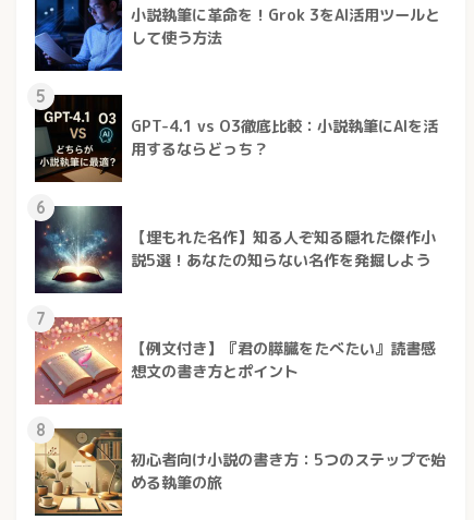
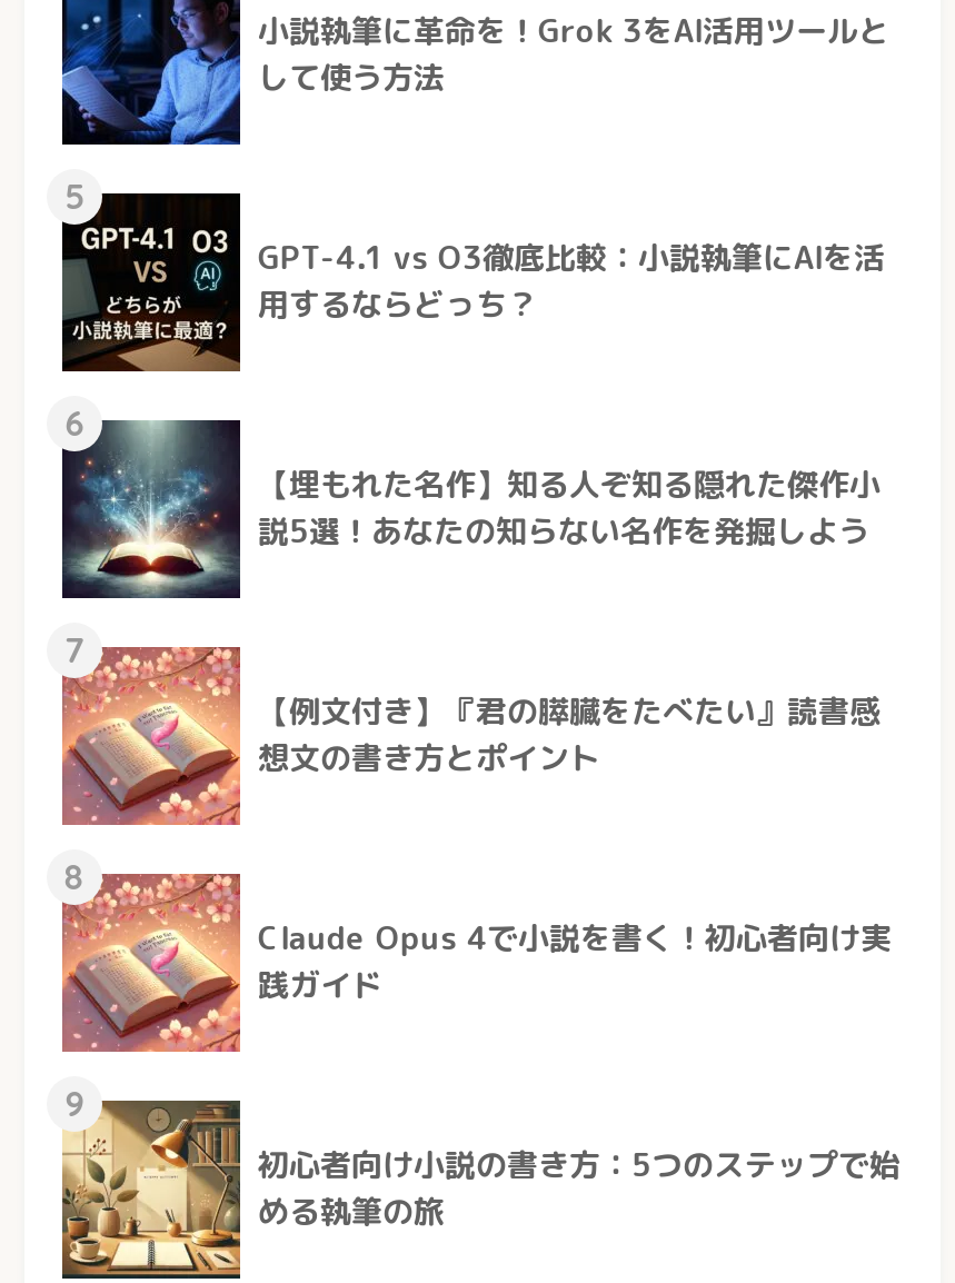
none -> [64,916,891,1125] Claude Opus 4で小説を書く！初心者向け実 | 践ガイド | 9

